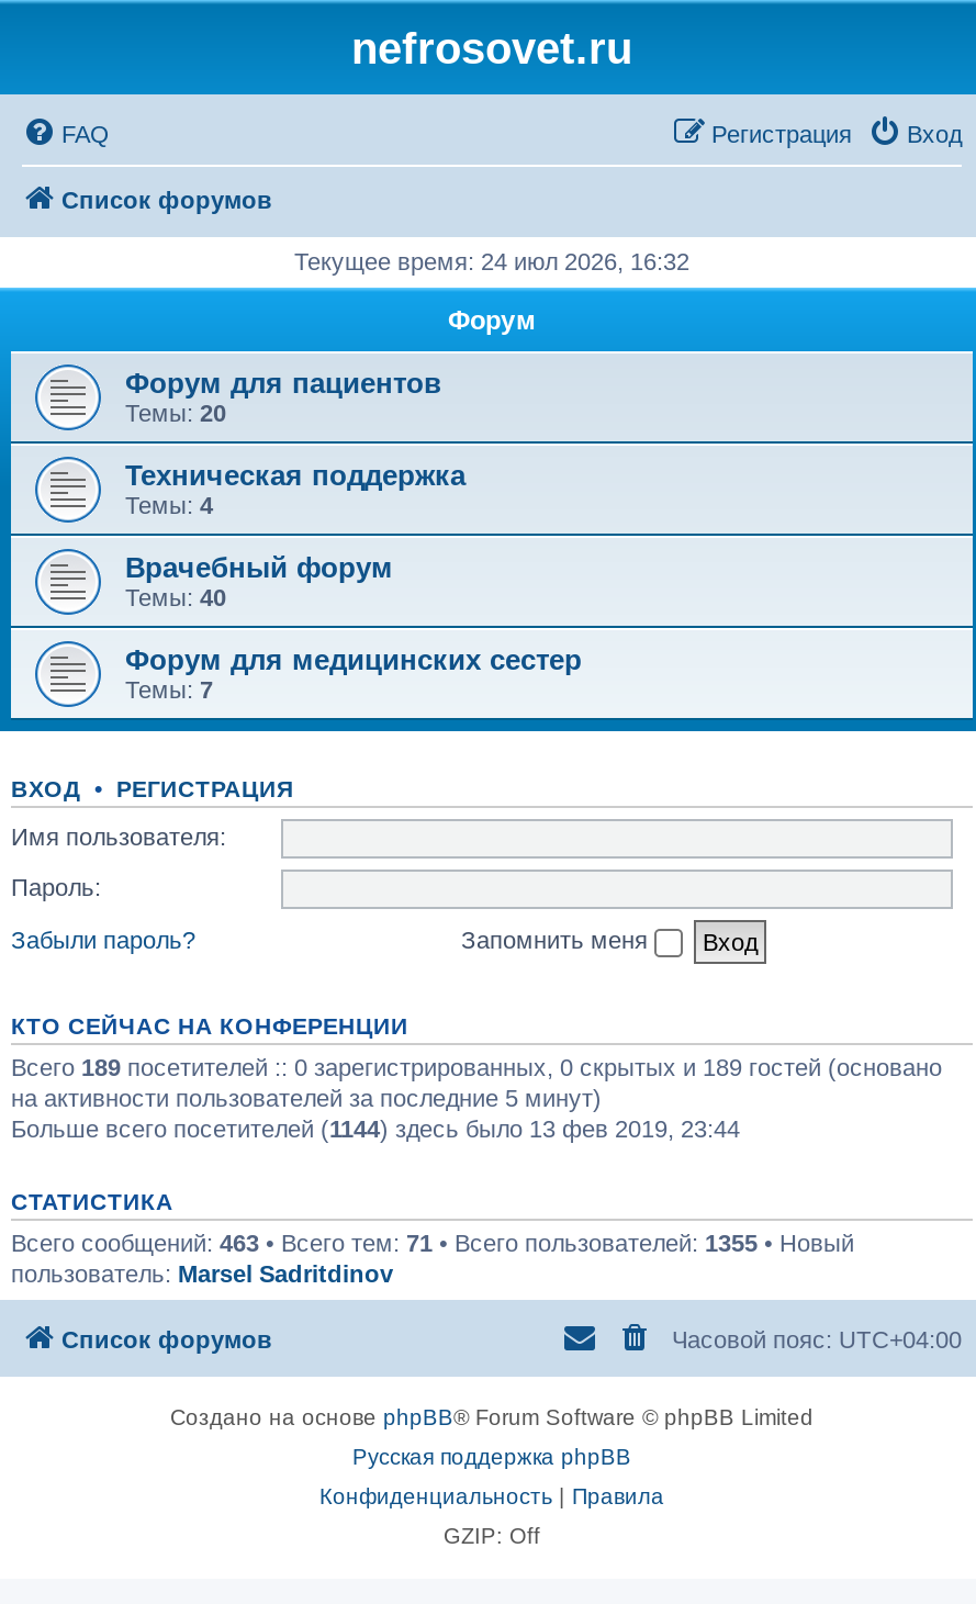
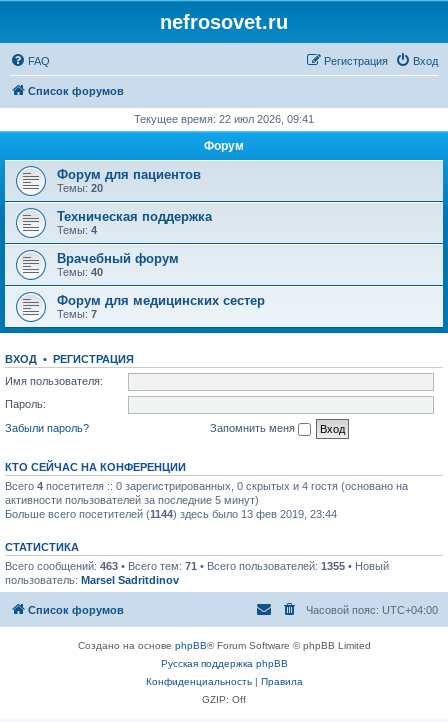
[294,248,689,274] Текущее время: 24 июл 2026, 16:32 -> [134,113,314,125] Текущее время: 22 июл 2026, 09:41
[11,1053,942,1110] Всего 189 посетителей :: 0 зарегистрированных, 0 скрытых и 189 гостей (основано | на активности пользователей за последние 5 минут) -> [5,479,408,505] Всего 4 посетителя :: 0 зарегистрированных, 0 скрытых и 4 гостя (основано на | активности пользователей за последние 5 минут)

